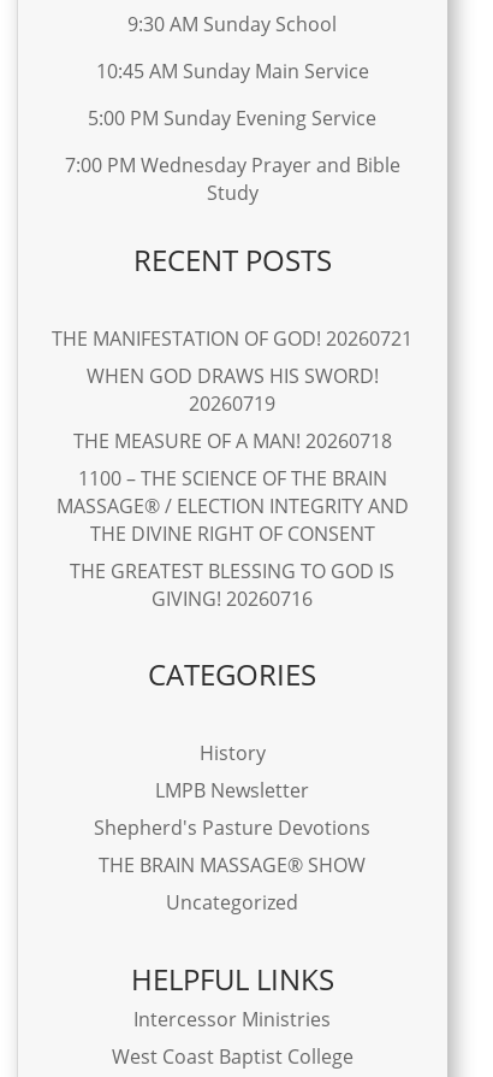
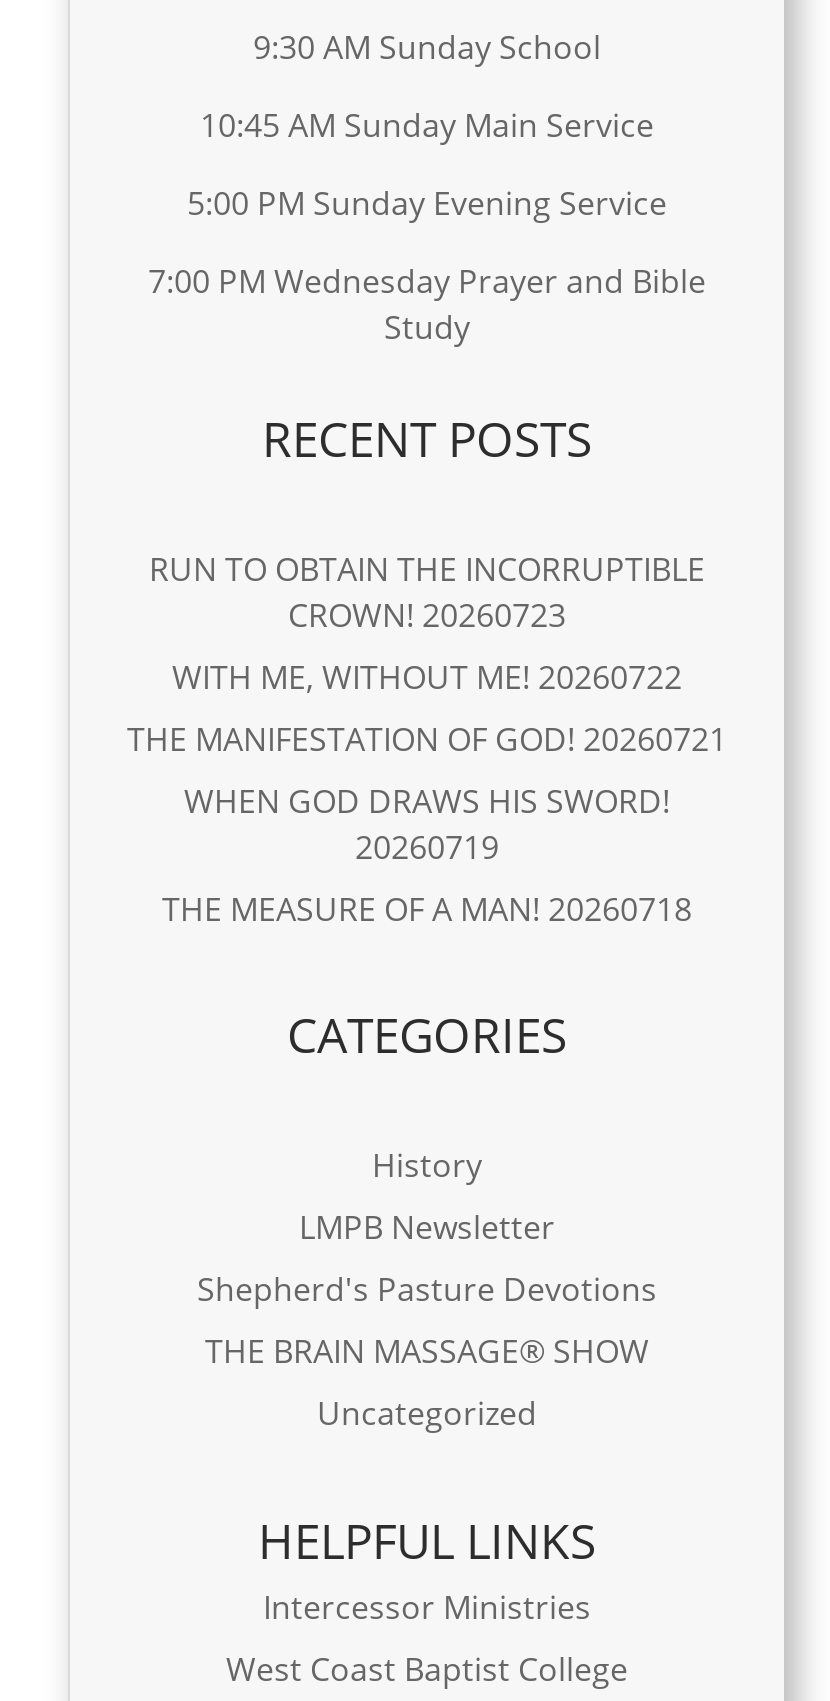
none -> [149,546,705,698] RUN TO OBTAIN THE INCORRUPTIBLE | CROWN! 20260723 | WITH ME, WITHOUT ME! 20260722
moved [52,325,413,454] -> [127,716,727,930]: THE MANIFESTATION OF GOD! 20260721 | WHEN GOD DRAWS HIS SWORD! | 20260719 | THE MEASURE OF A MAN! 20260718
[57,465,409,612] 1100 – THE SCIENCE OF THE BRAIN | MASSAGE® / ELECTION INTEGRITY AND | THE DIVINE RIGHT OF CONSENT | THE GREATEST BLESSING TO GOD IS | GIVING! 20260716 -> none

